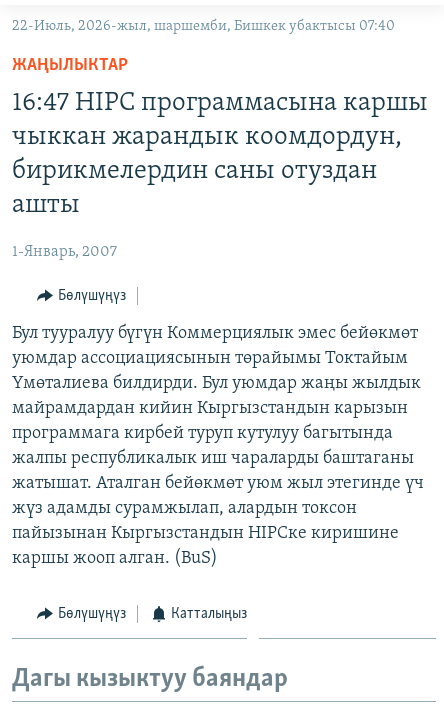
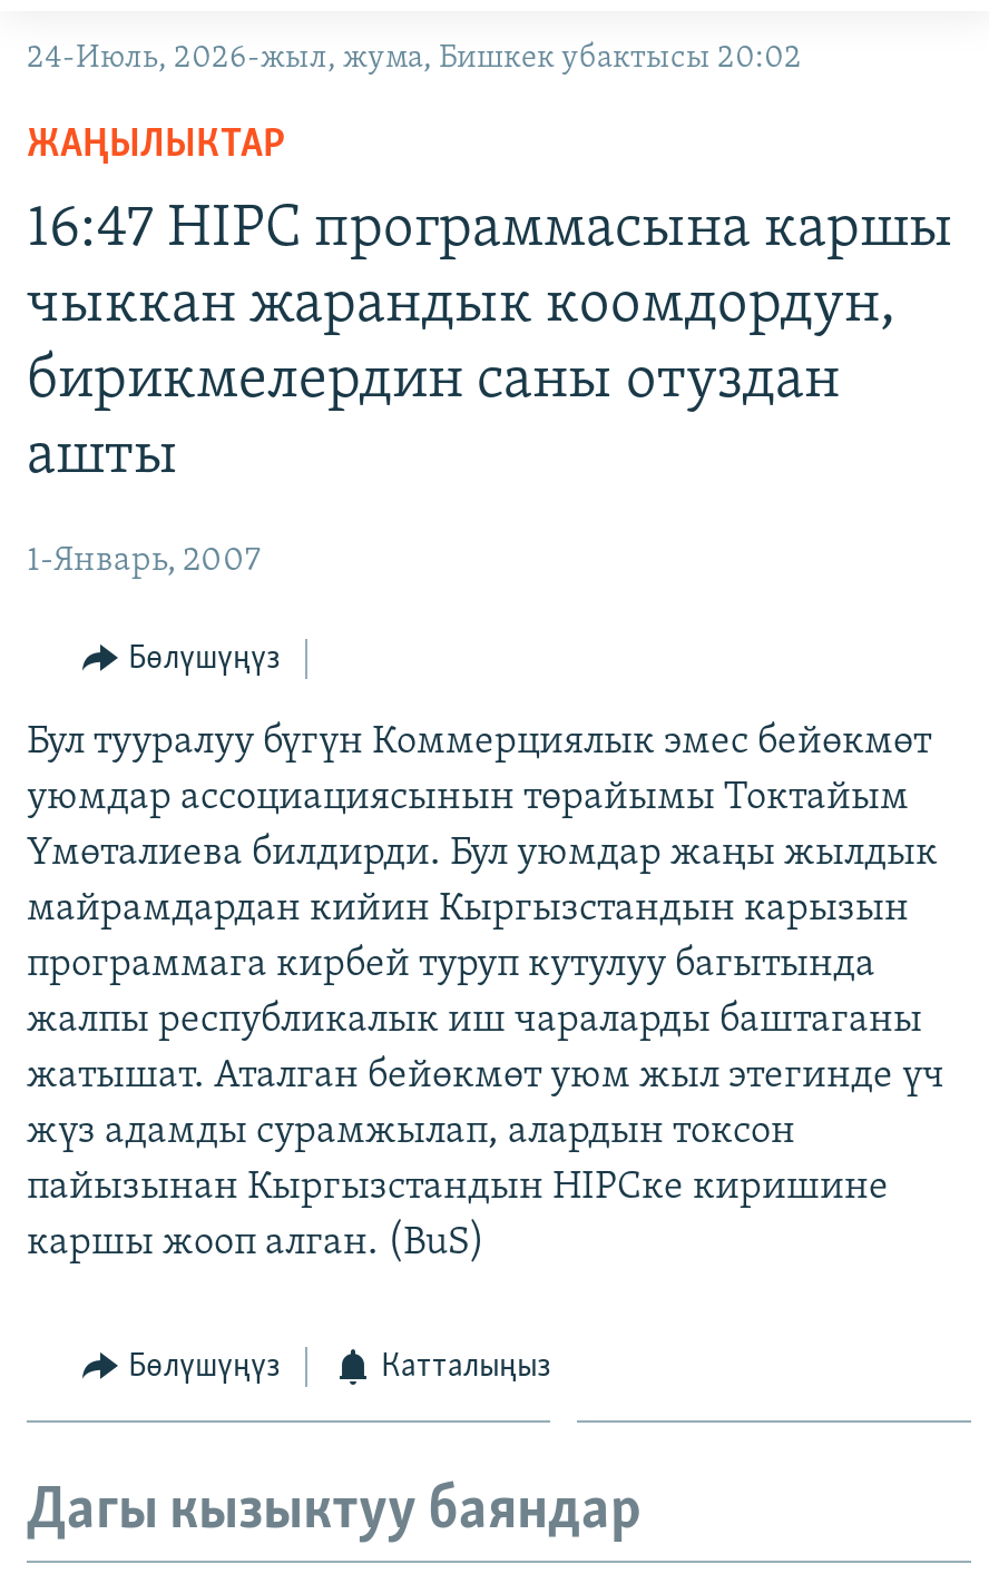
[12,19,395,34] 22-Июль, 2026-жыл, шаршемби, Бишкек убактысы 07:40 -> [27,42,802,76] 24-Июль, 2026-жыл, жума, Бишкек убактысы 20:02

